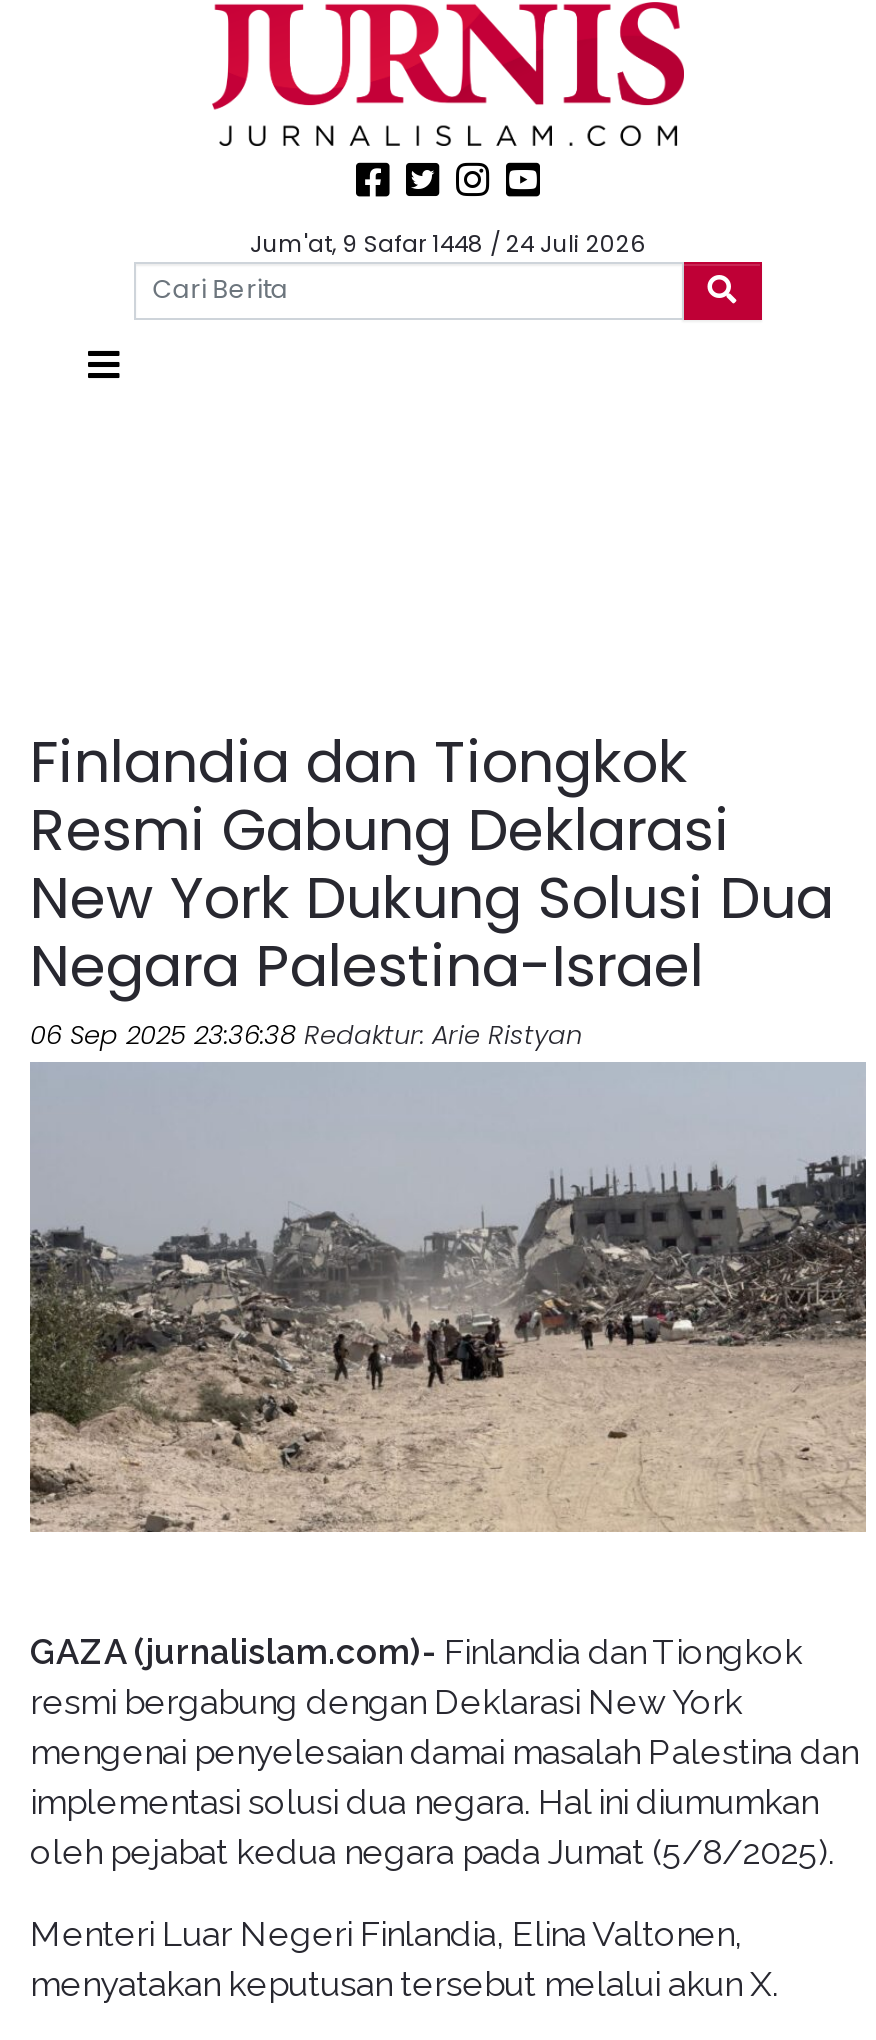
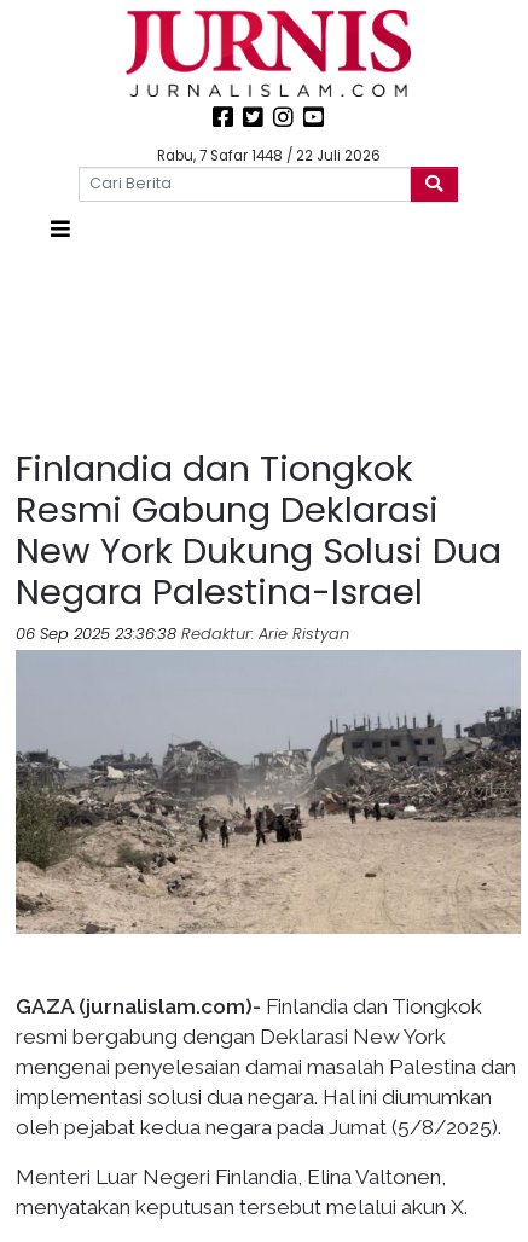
[250,228,646,260] Jum'at, 9 Safar 1448 / 24 Juli 2026 -> [156,146,380,166] Rabu, 7 Safar 1448 / 22 Juli 2026

